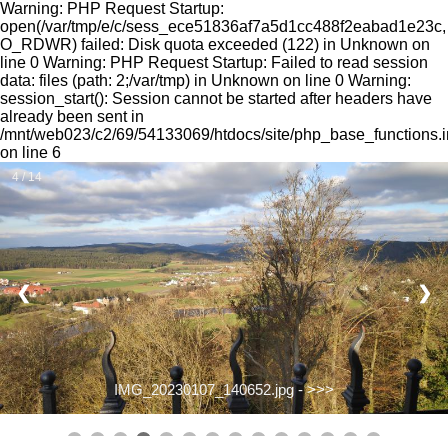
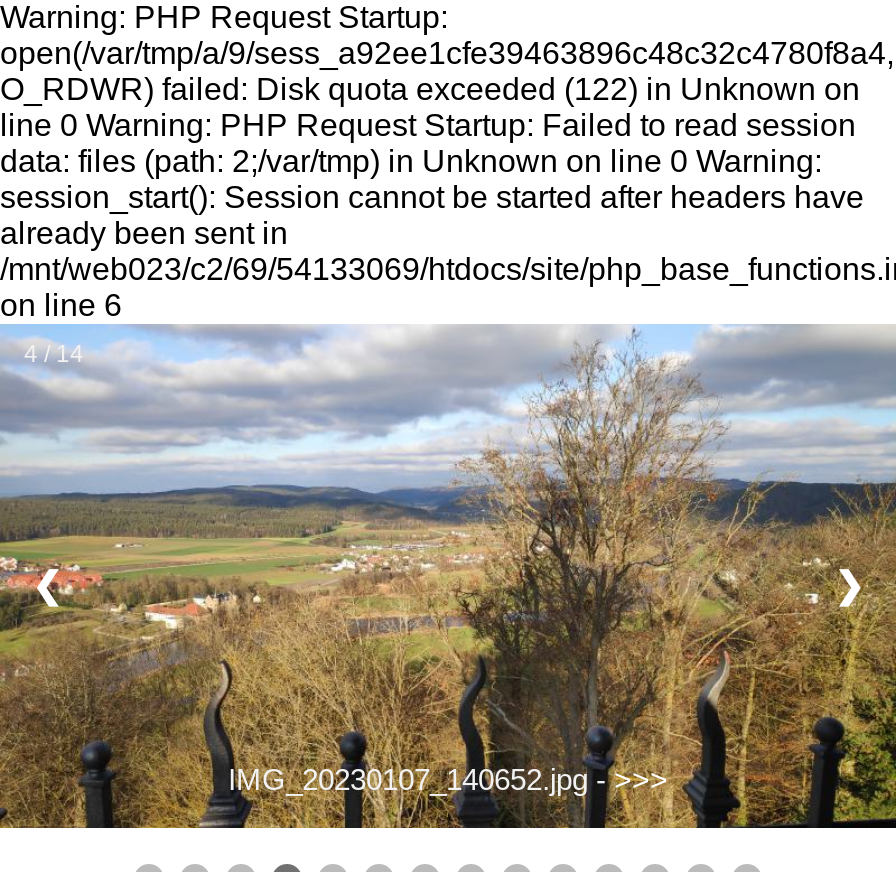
[0,18,446,35] open(/var/tmp/e/c/sess_ece51836af7a5d1cc488f2eabad1e23c, -> [0,36,894,70] open(/var/tmp/a/9/sess_a92ee1cfe39463896c48c32c4780f8a4,

